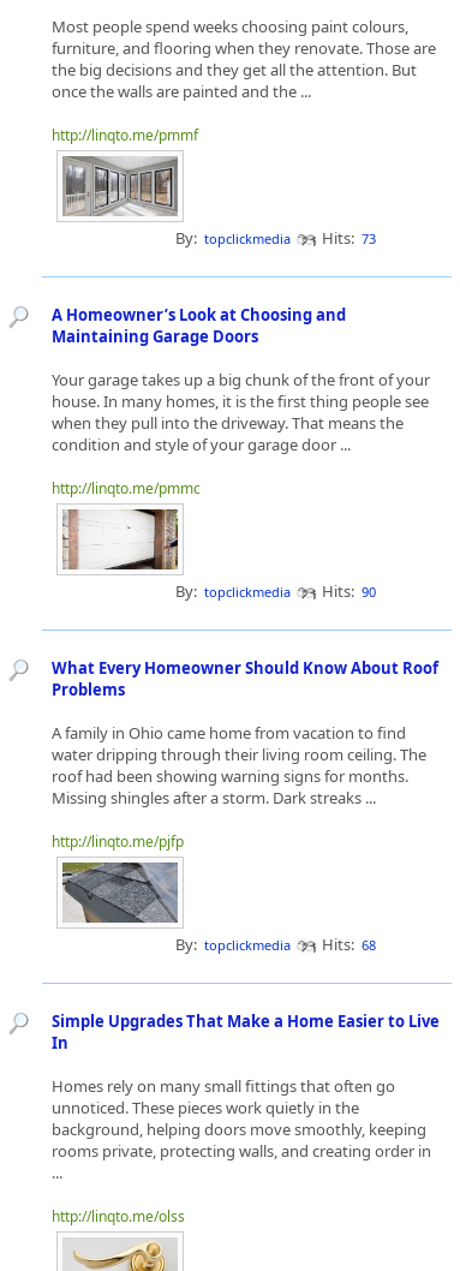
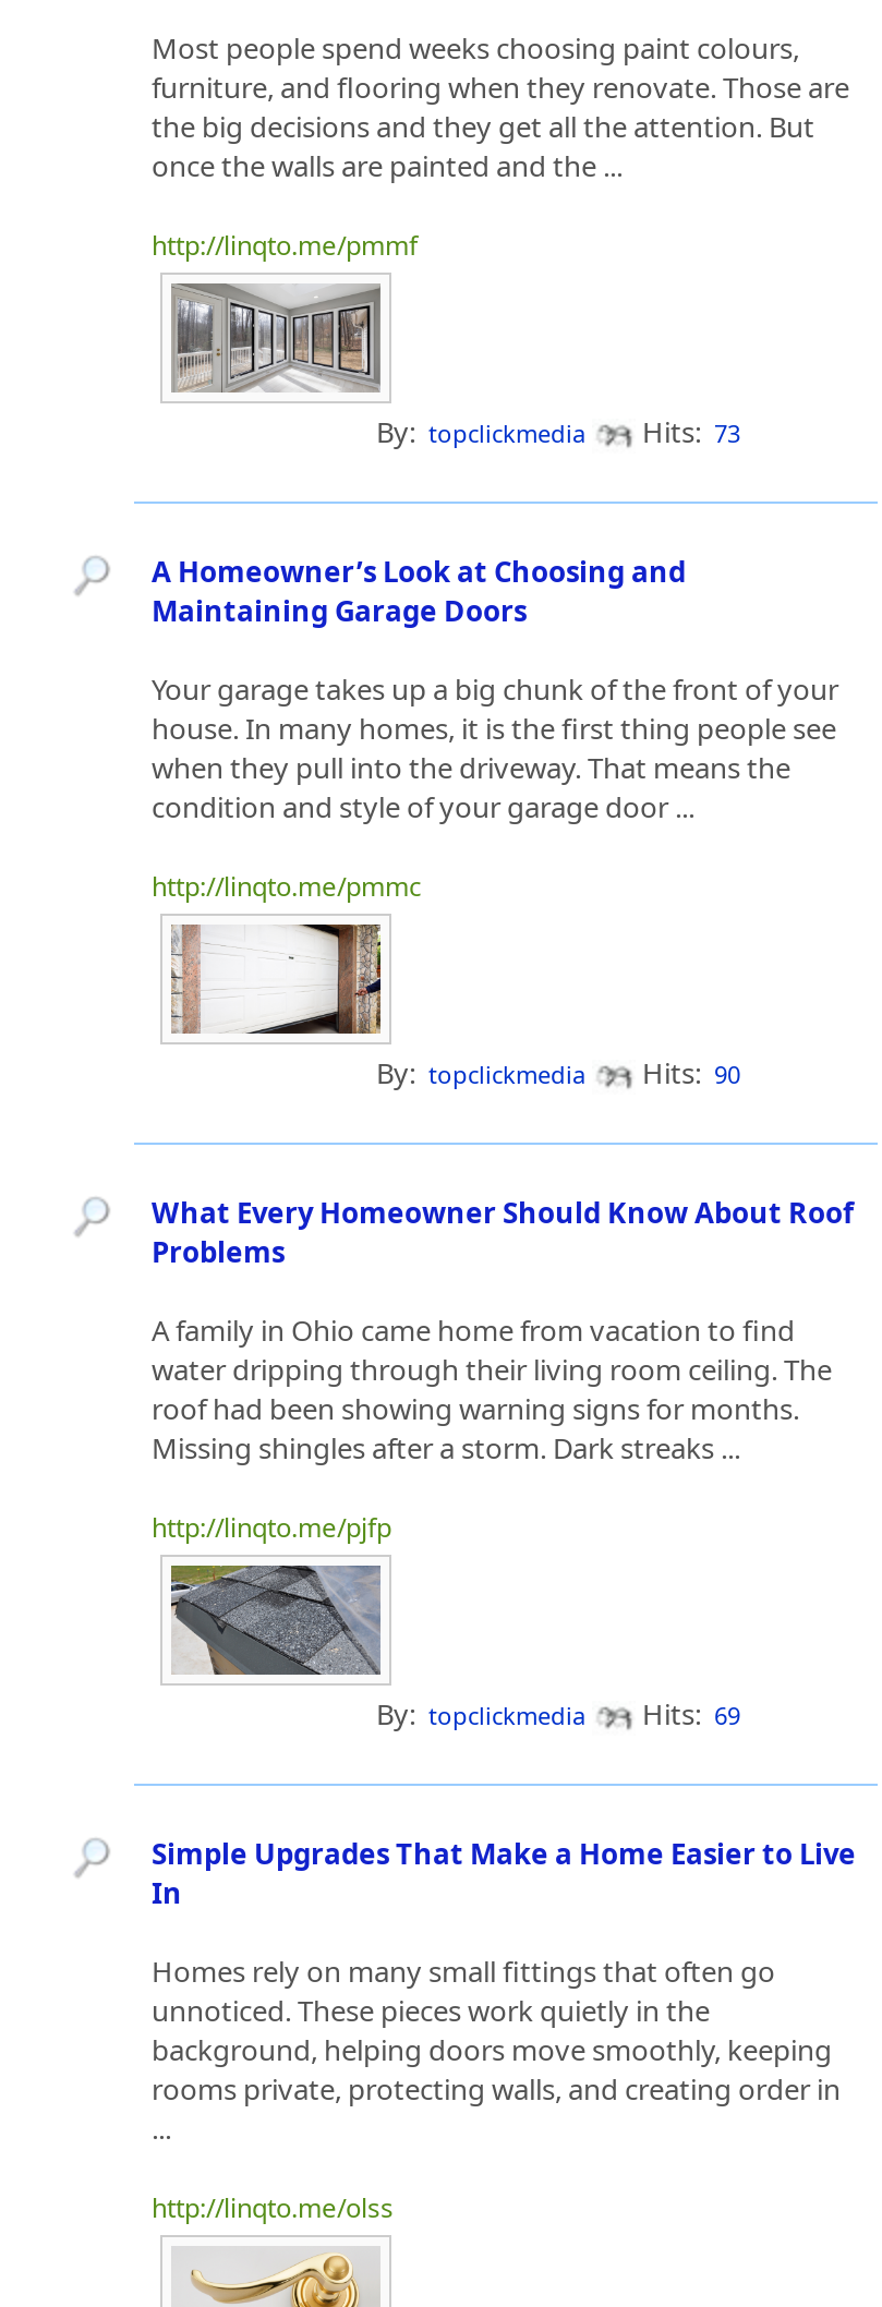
[172,933,376,955] By: topclickmedia Hits: 68 -> [370,1694,740,1734] By: topclickmedia Hits: 69

